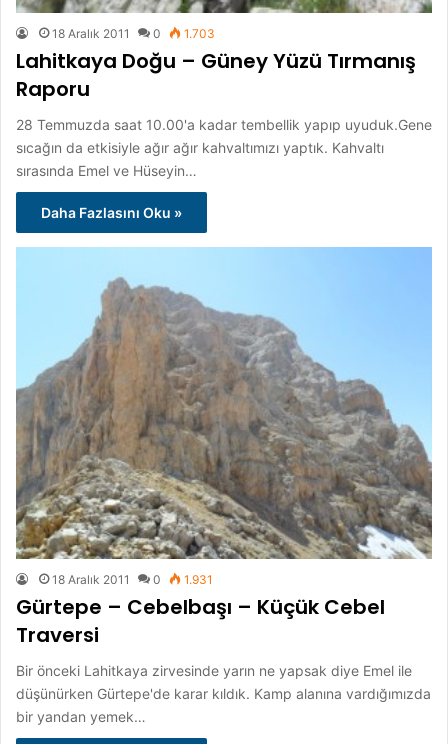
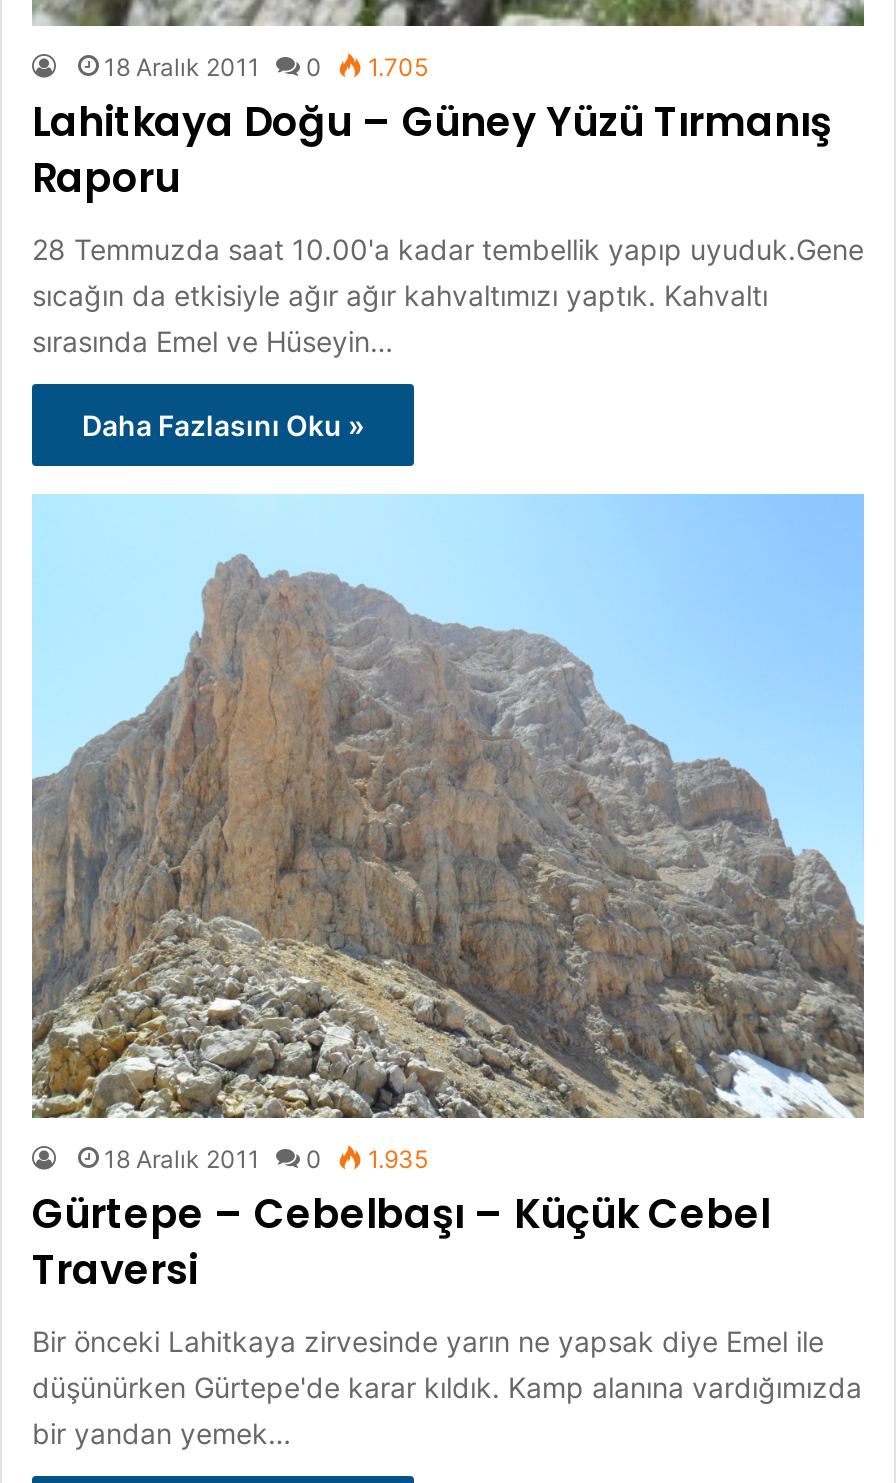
[52,26,215,41] 18 Aralık 2011 0 1.703 -> [104,53,428,83] 18 Aralık 2011 0 1.705
[52,572,213,587] 18 Aralık 2011 0 1.931 -> [104,1145,428,1175] 18 Aralık 2011 0 1.935

